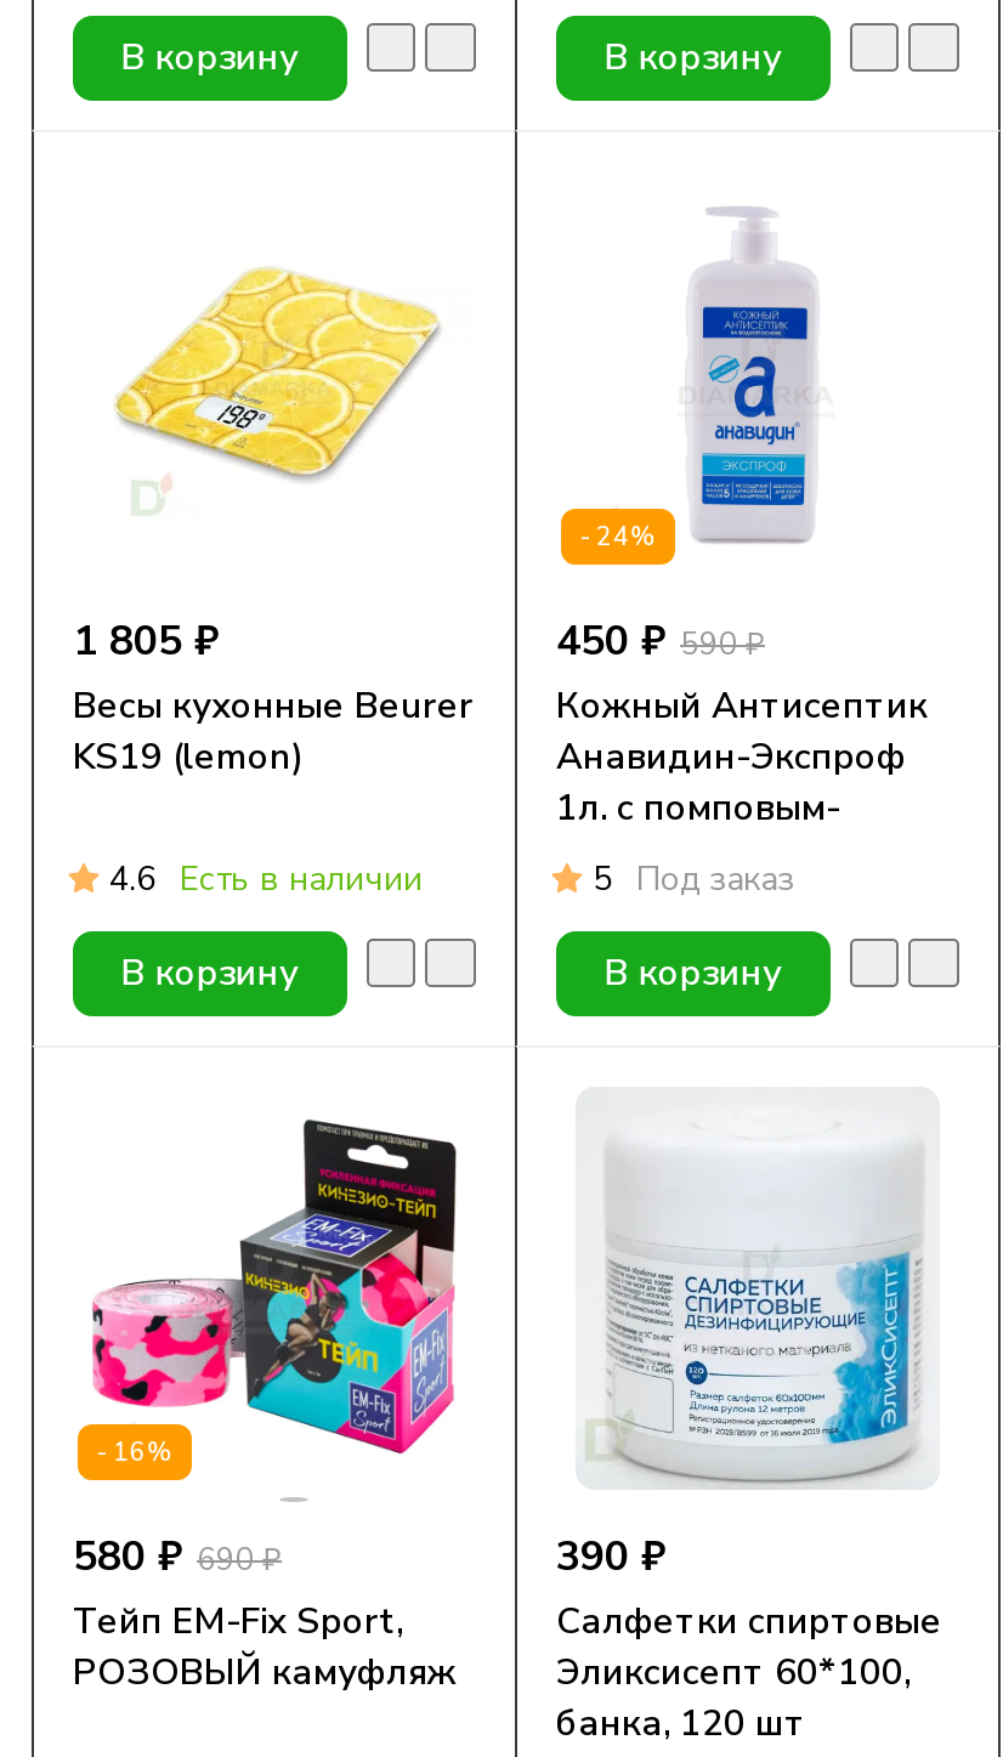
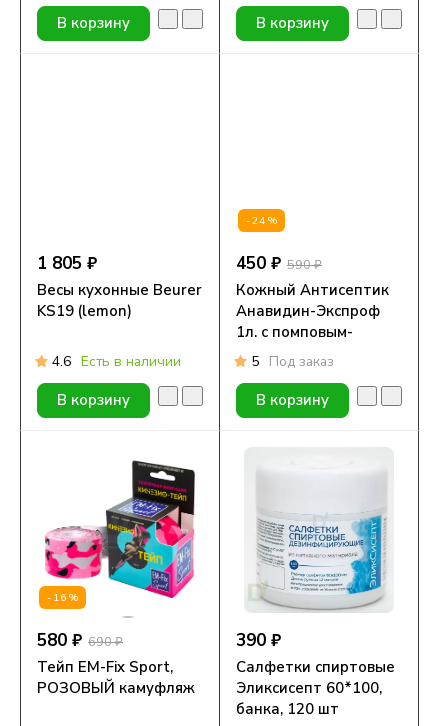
[687,208,818,545] [image] -> none
[114,266,440,514] [image] -> none

